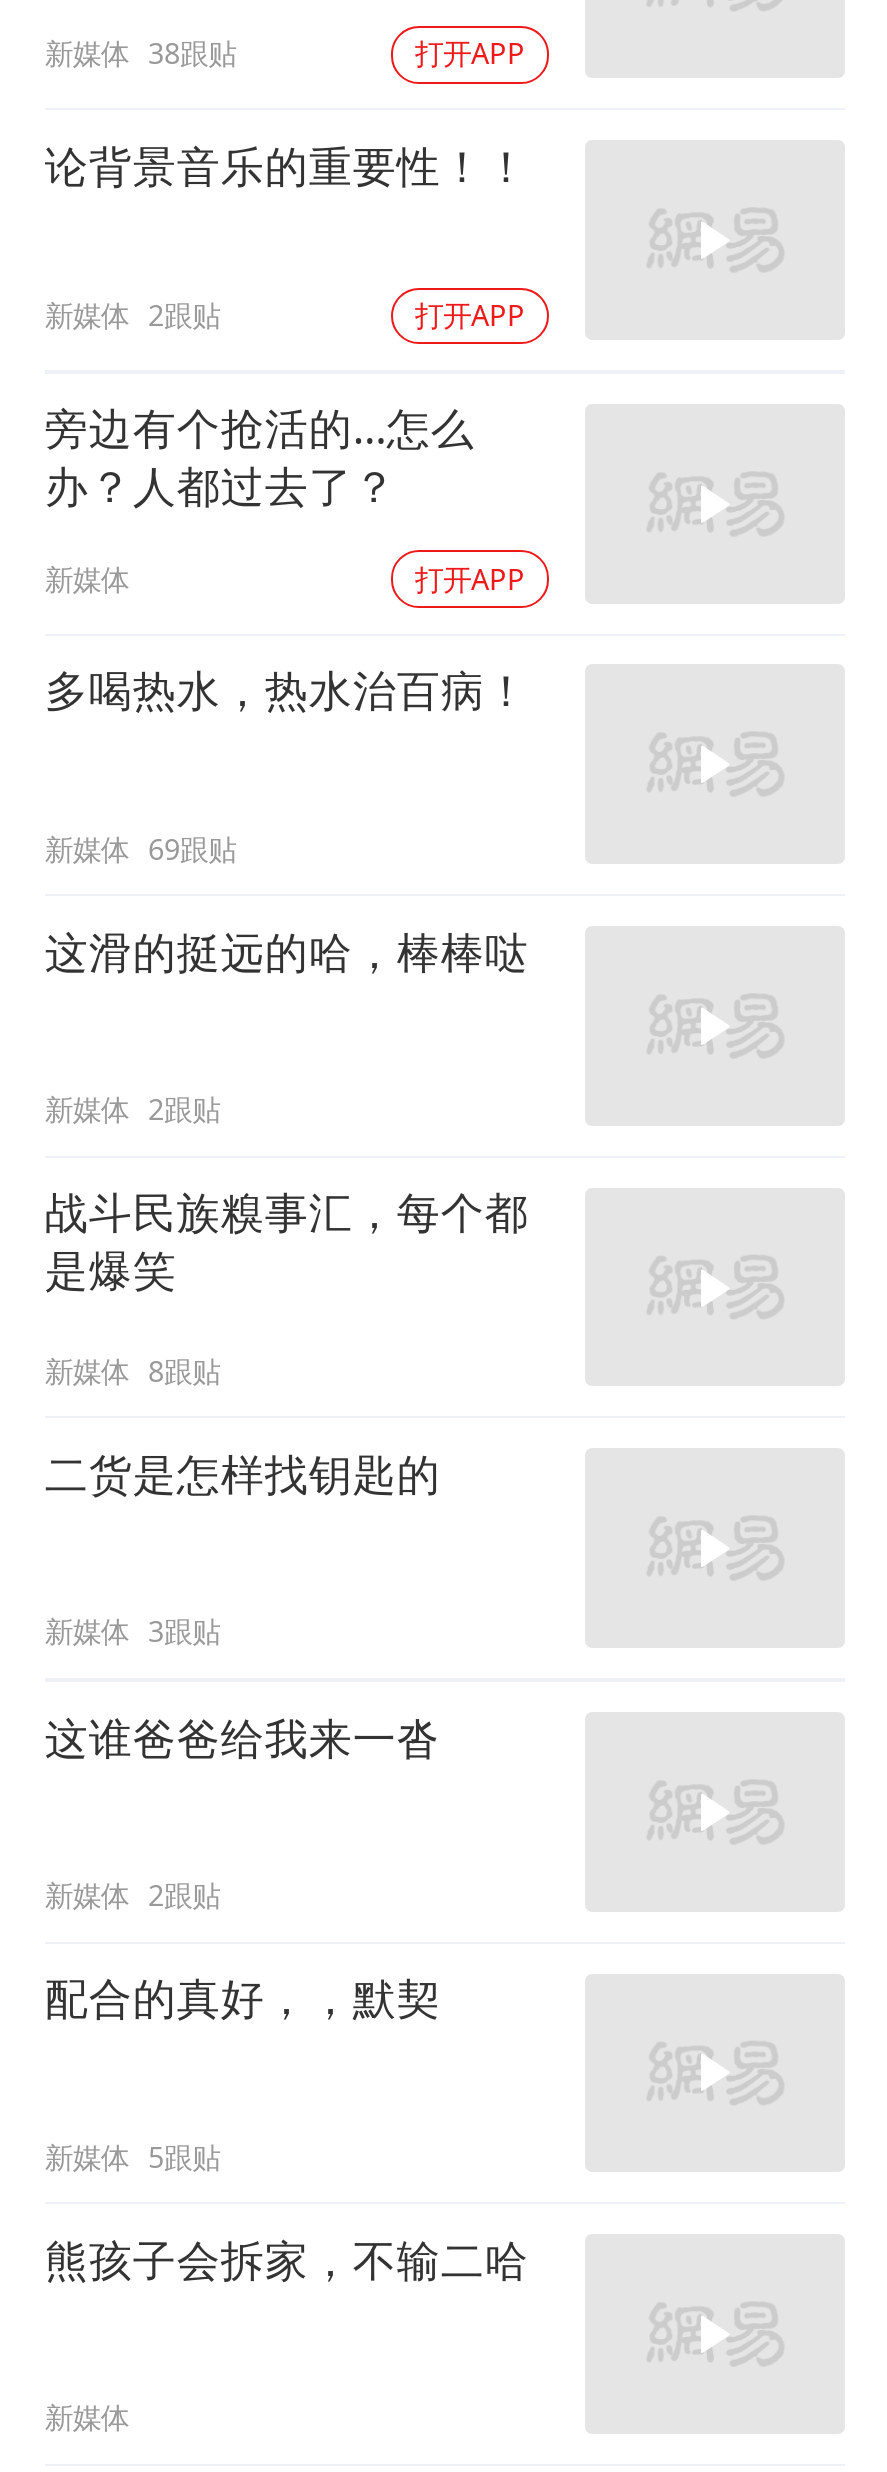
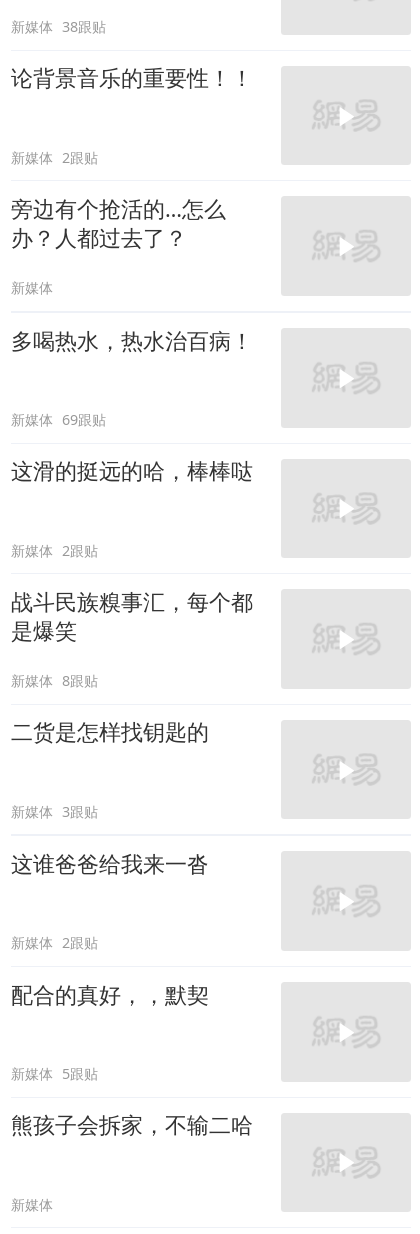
[415,34,525,72] 打开APP -> none
[415,296,525,334] 打开APP -> none
[415,559,525,597] 打开APP -> none

